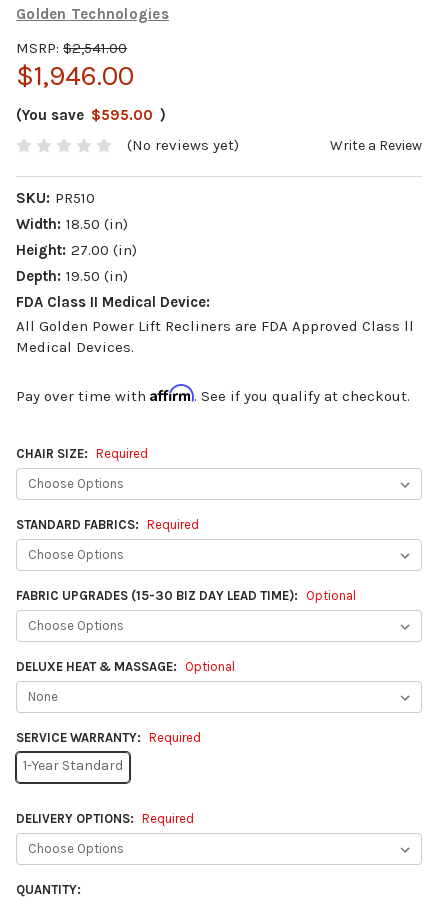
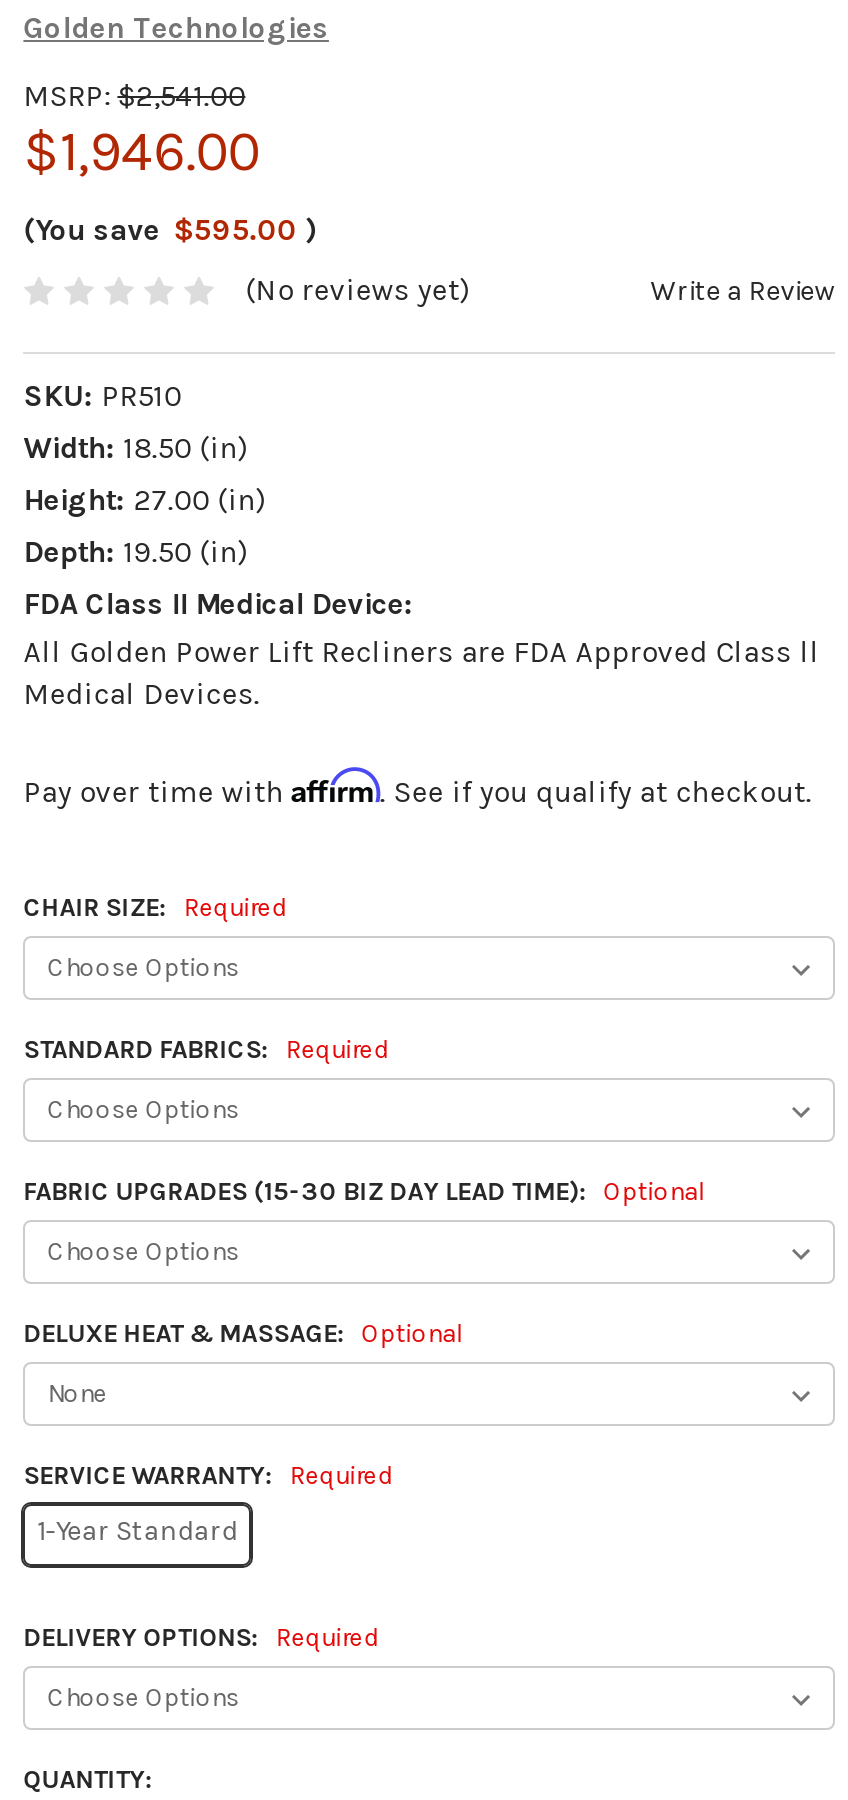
[16,105,166,123] (You save $595.00 ) -> [23,211,317,247] (You save $595.00)

